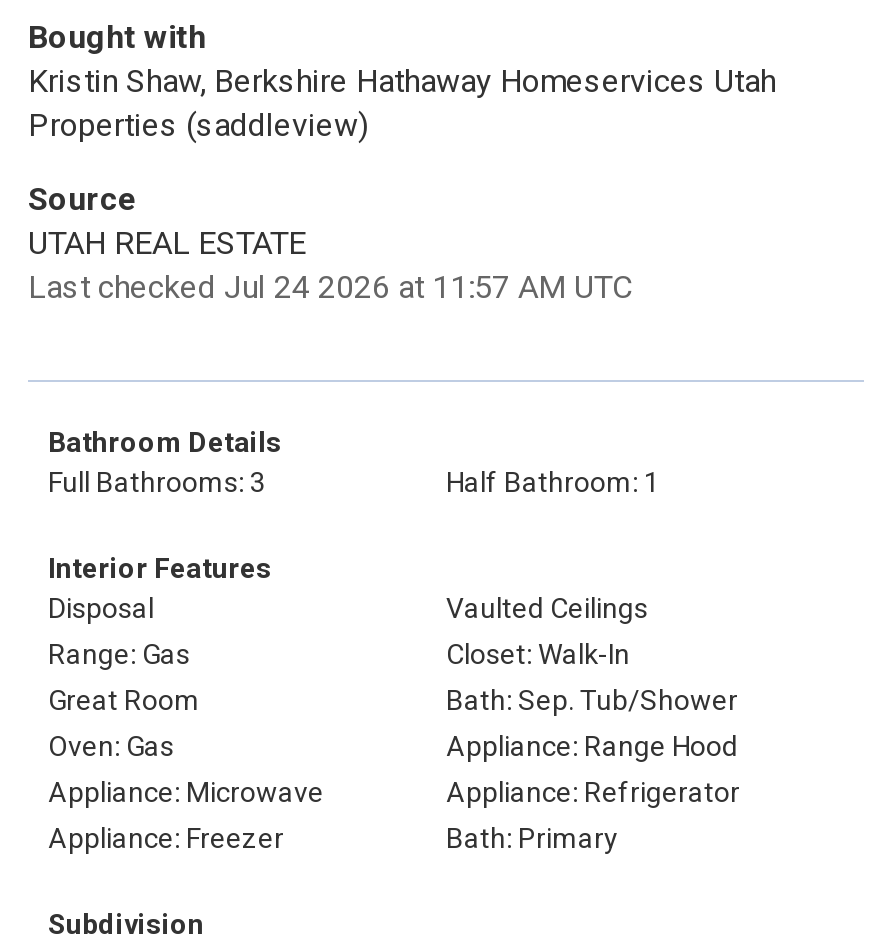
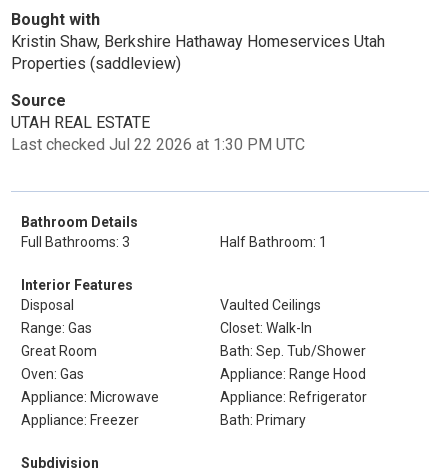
[28,268,632,306] Last checked Jul 24 2026 at 11:57 AM UTC -> [11,135,305,154] Last checked Jul 22 2026 at 1:30 PM UTC

